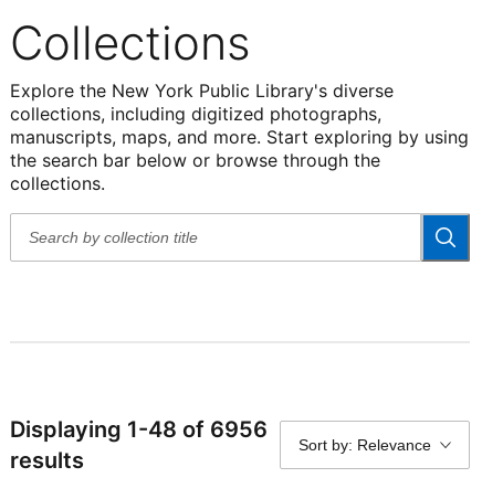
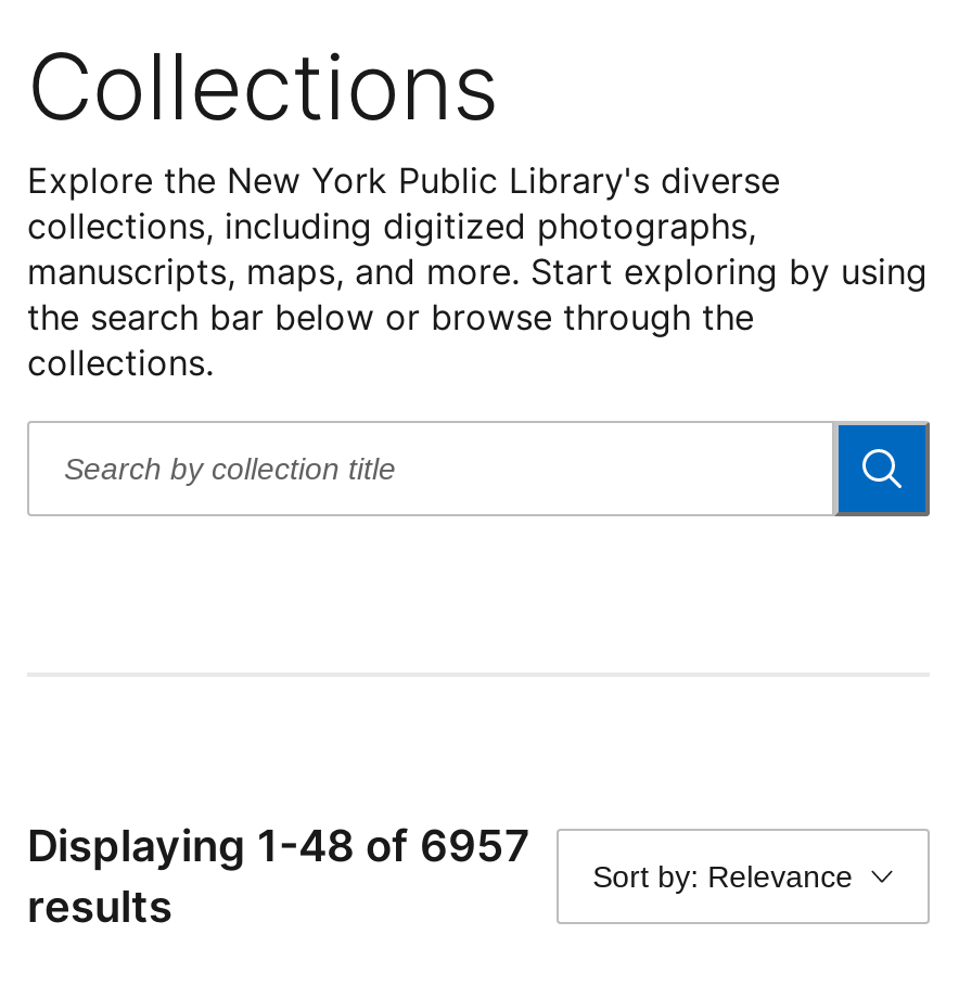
[10,416,268,443] Displaying 1-48 of 6956 -> [27,820,530,872] Displaying 1-48 of 6957

